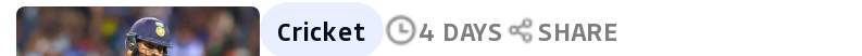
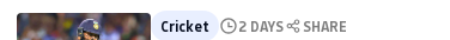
[277,12,619,47] Cricket 4 DAYS SHARE -> [160,16,347,35] Cricket 2 DAYS SHARE

